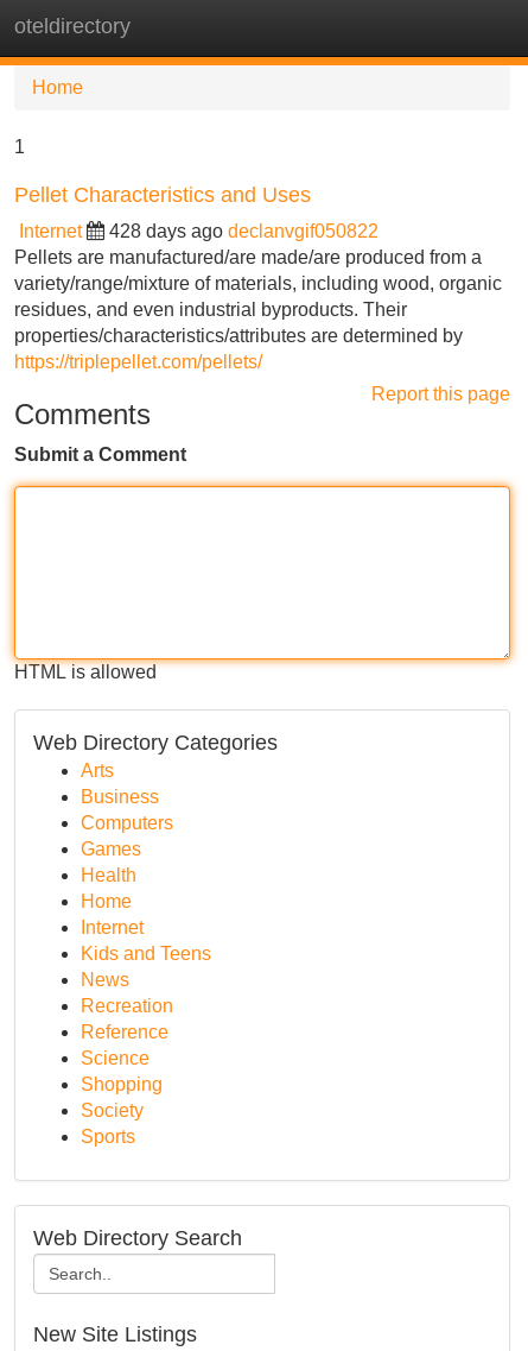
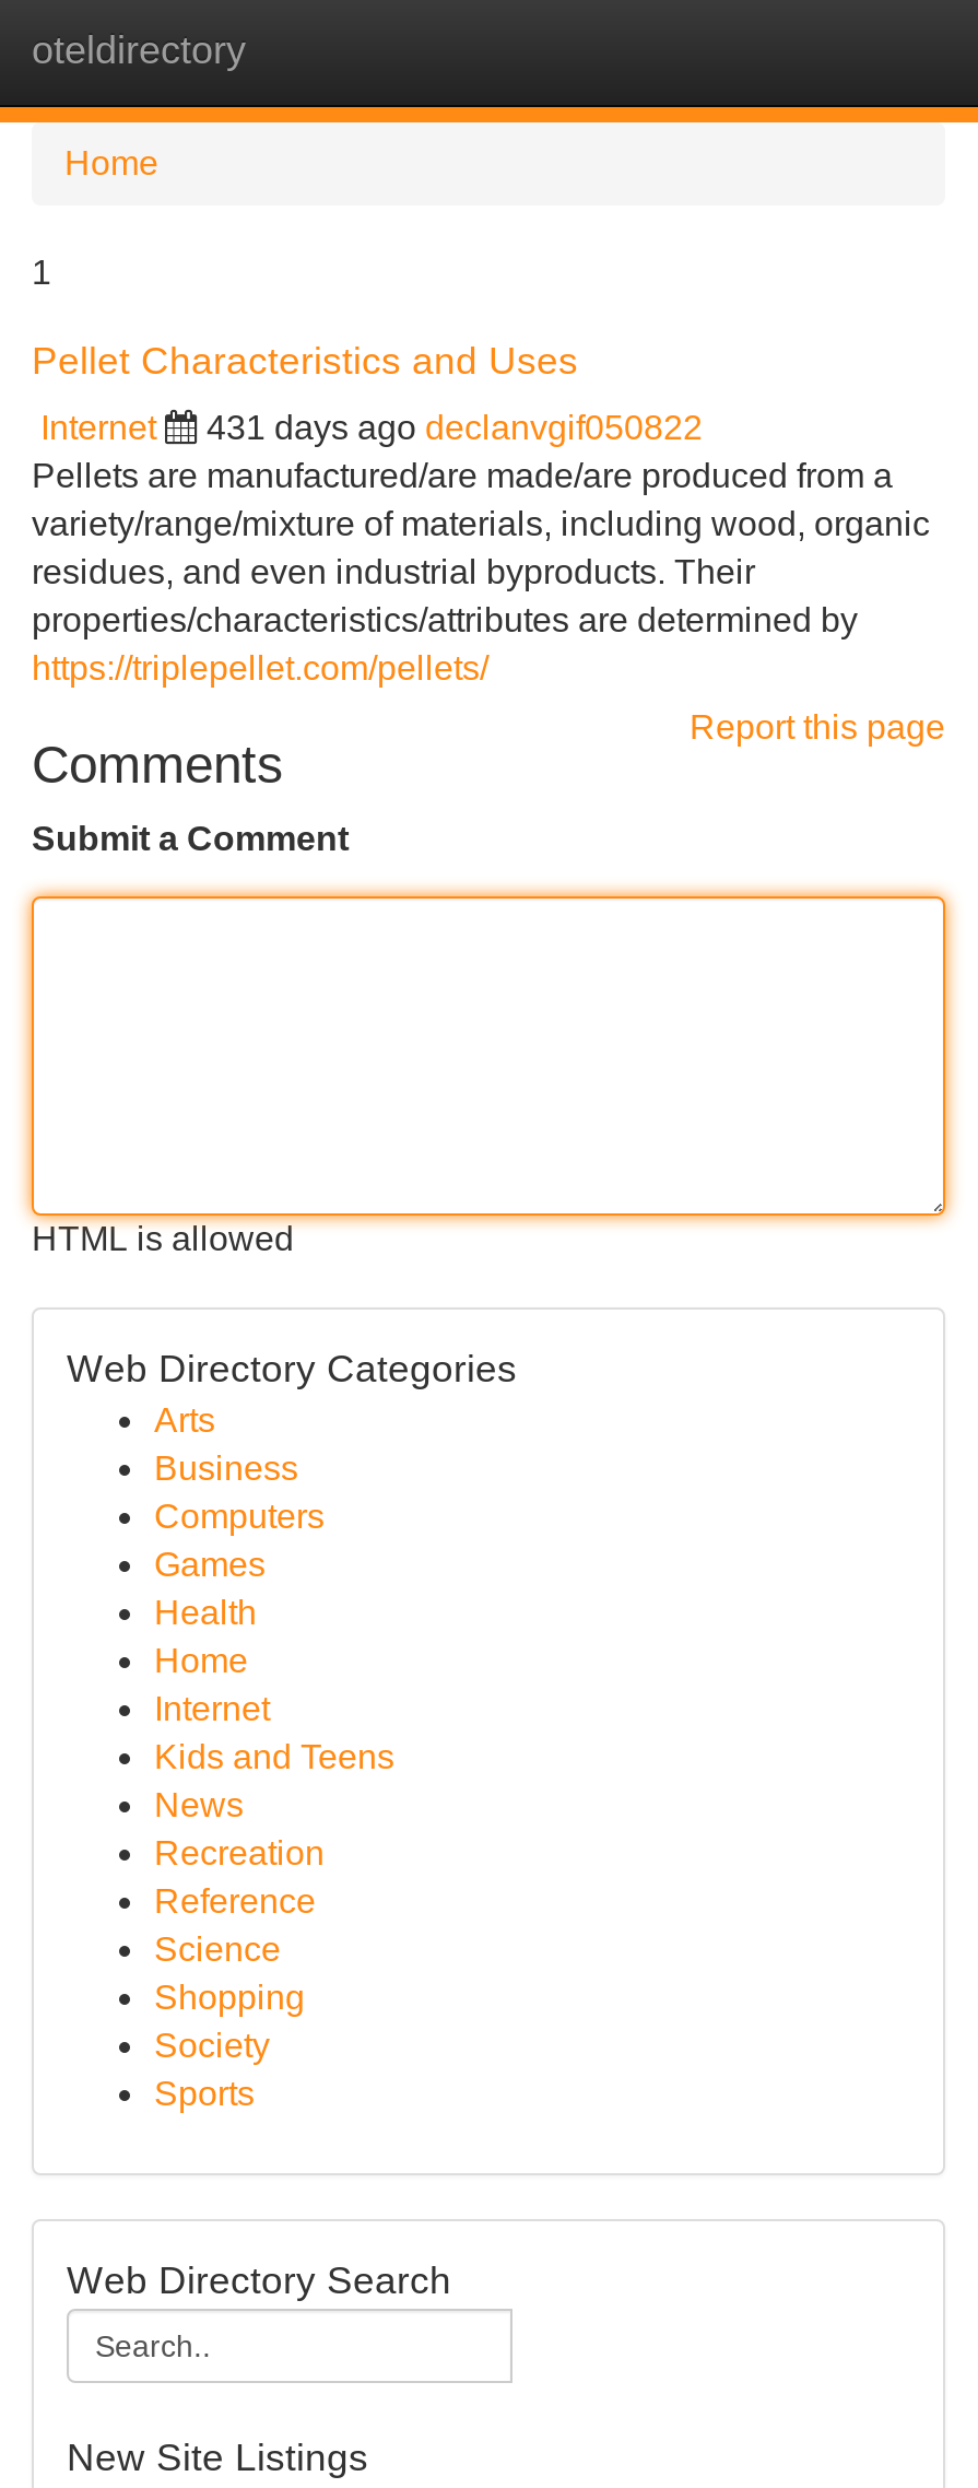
[109,221,378,241] 428 days ago declanvgif050822 -> [207,409,703,446] 431 days ago declanvgif050822

